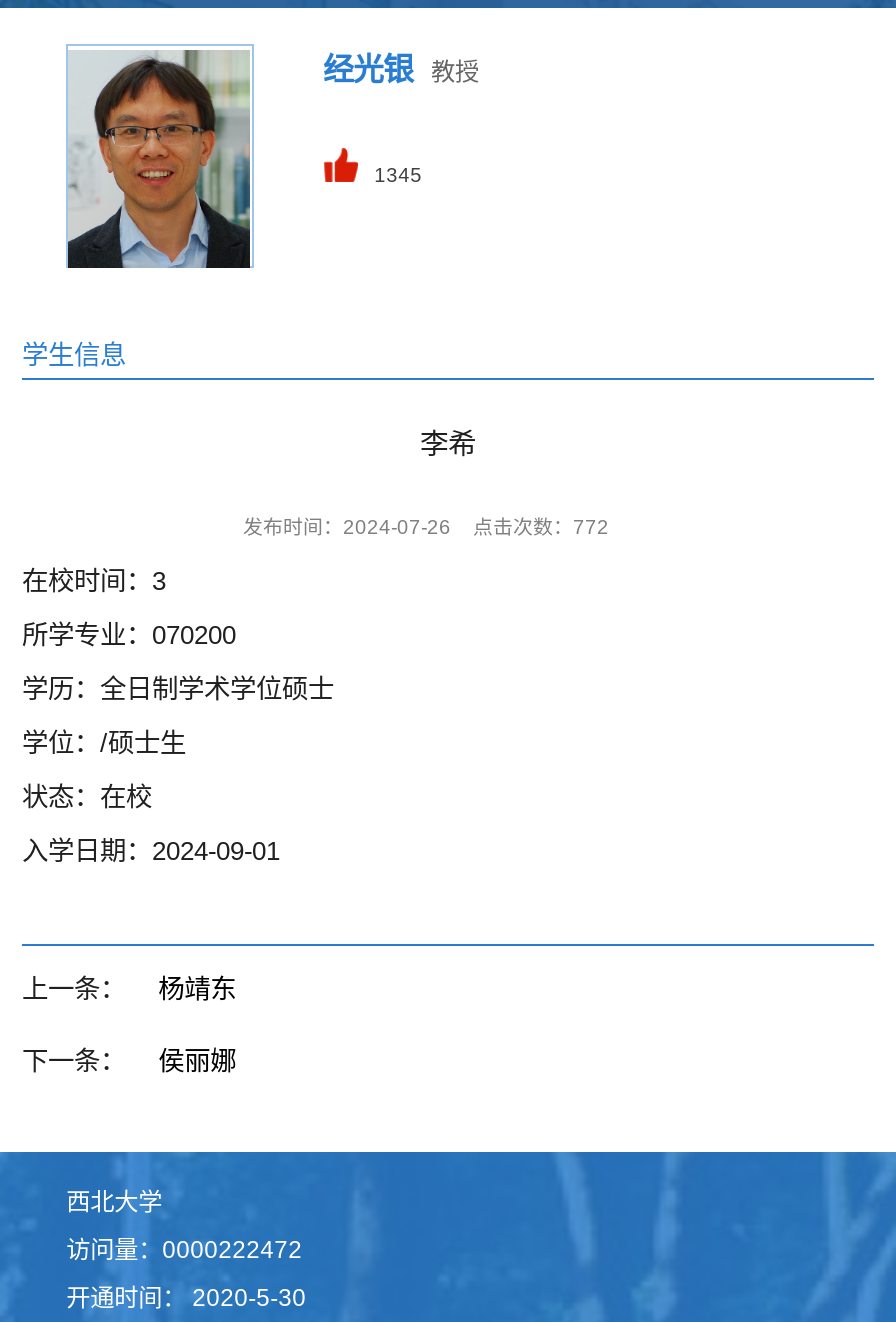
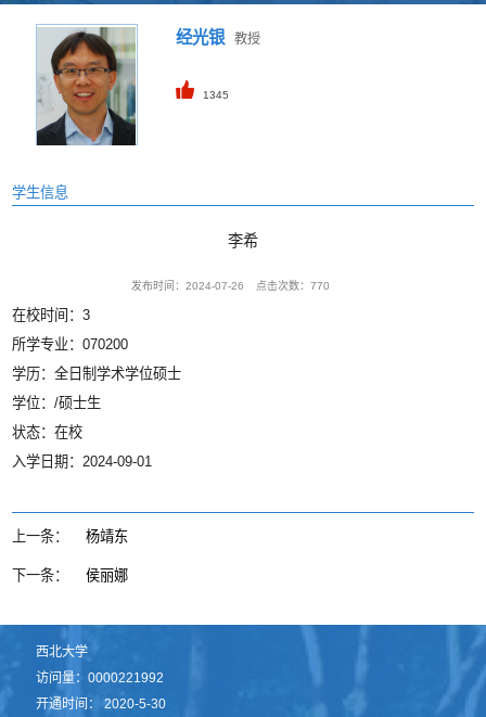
[243,516,609,538] 发布时间：2024-07-26 点击次数：772 -> [132,280,330,292] 发布时间：2024-07-26 点击次数：770
[66,1235,302,1263] 访问量：0000222472 -> [36,670,164,685] 访问量：0000221992

